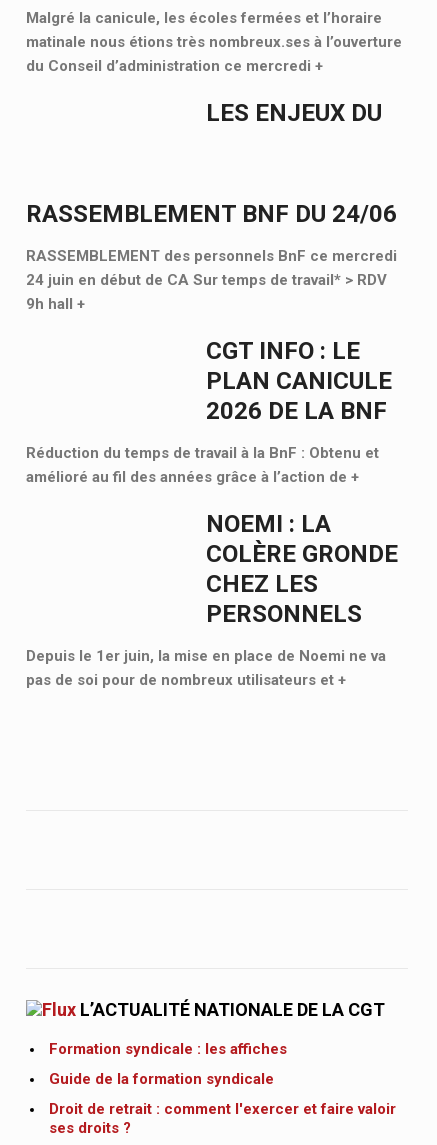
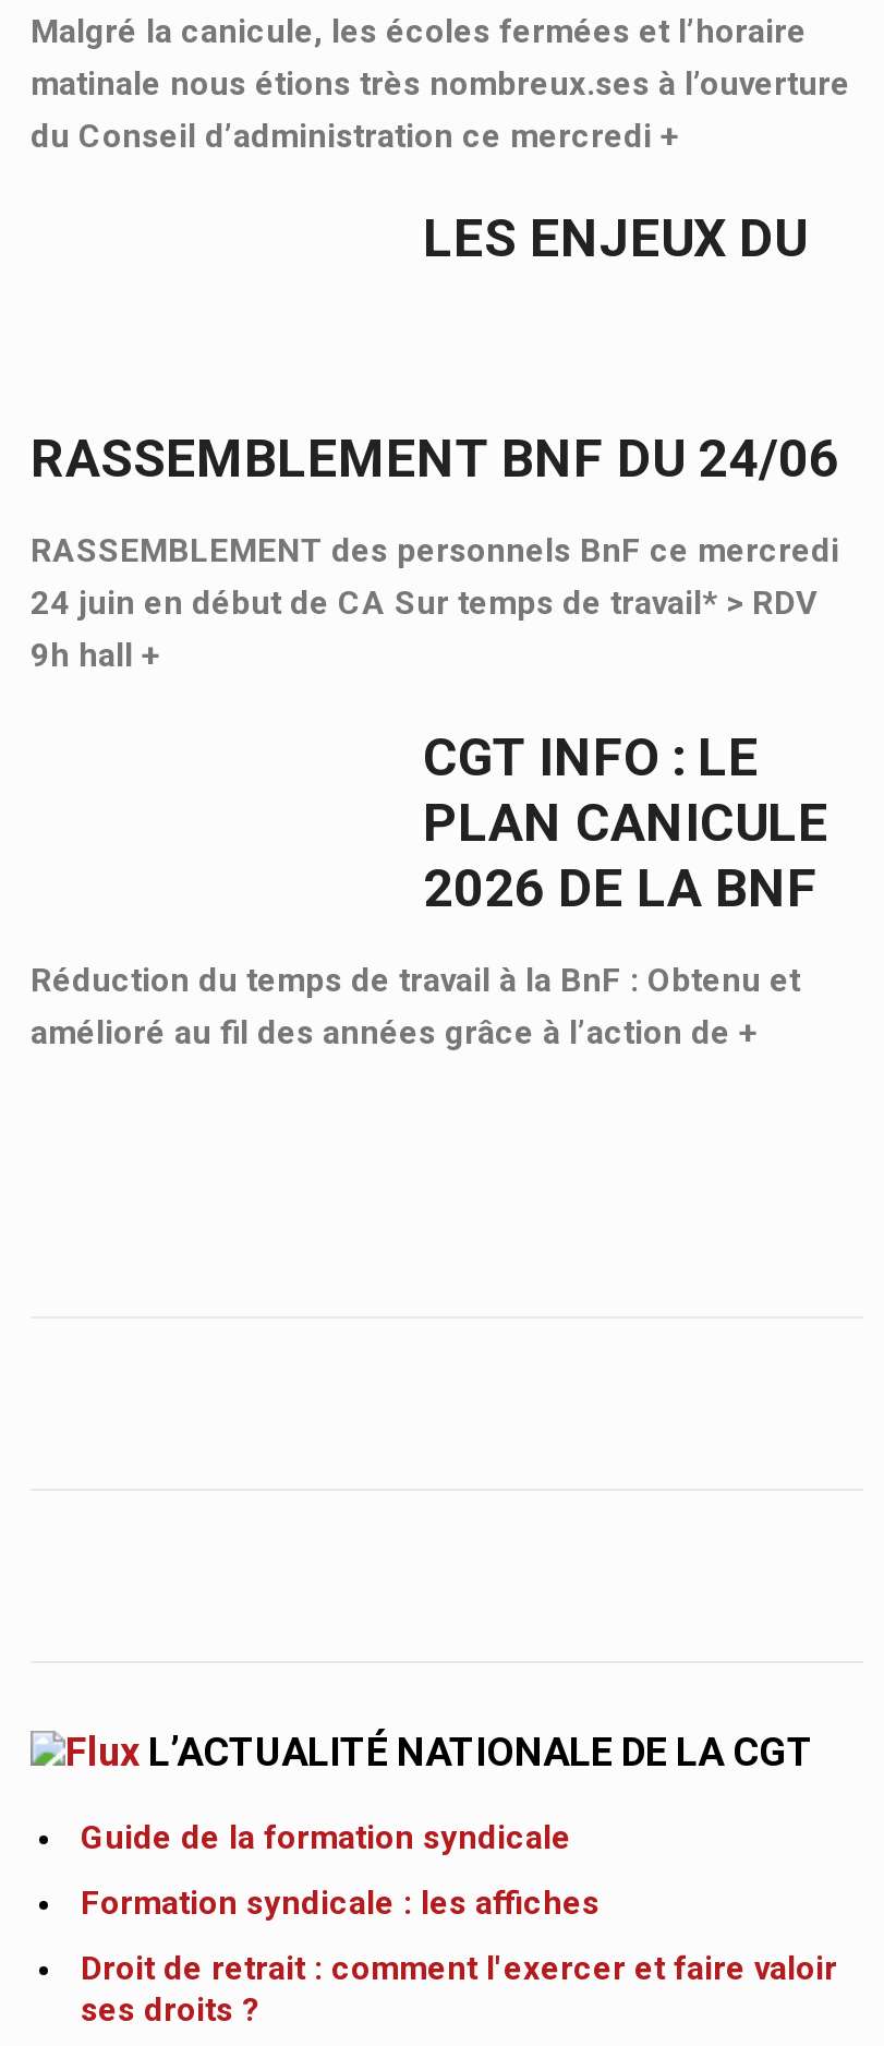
[26,510,398,689] NOEMI : LA | COLÈRE GRONDE | CHEZ LES | PERSONNELS | Depuis le 1er juin, la mise en place de Noemi ne va | pas de soi pour de nombreux utilisateurs et + -> none
moved [49,1070,274,1088] -> [81,1818,571,1857]: Guide de la formation syndicale

